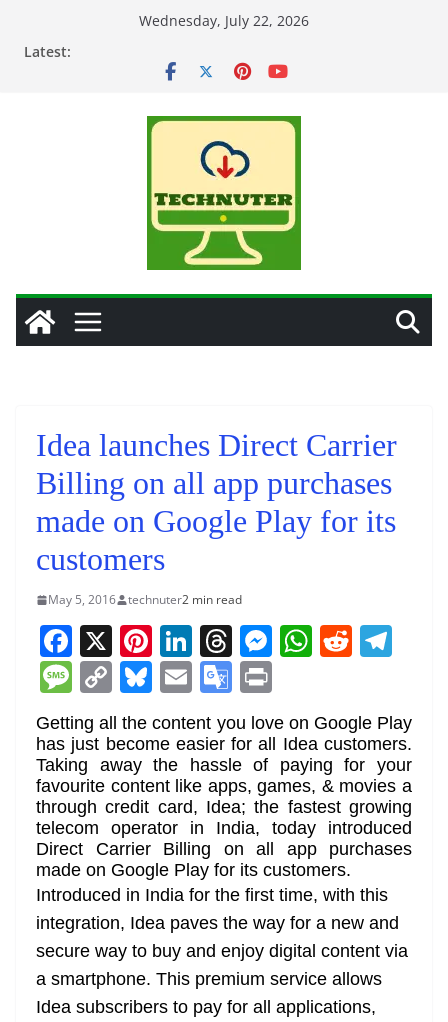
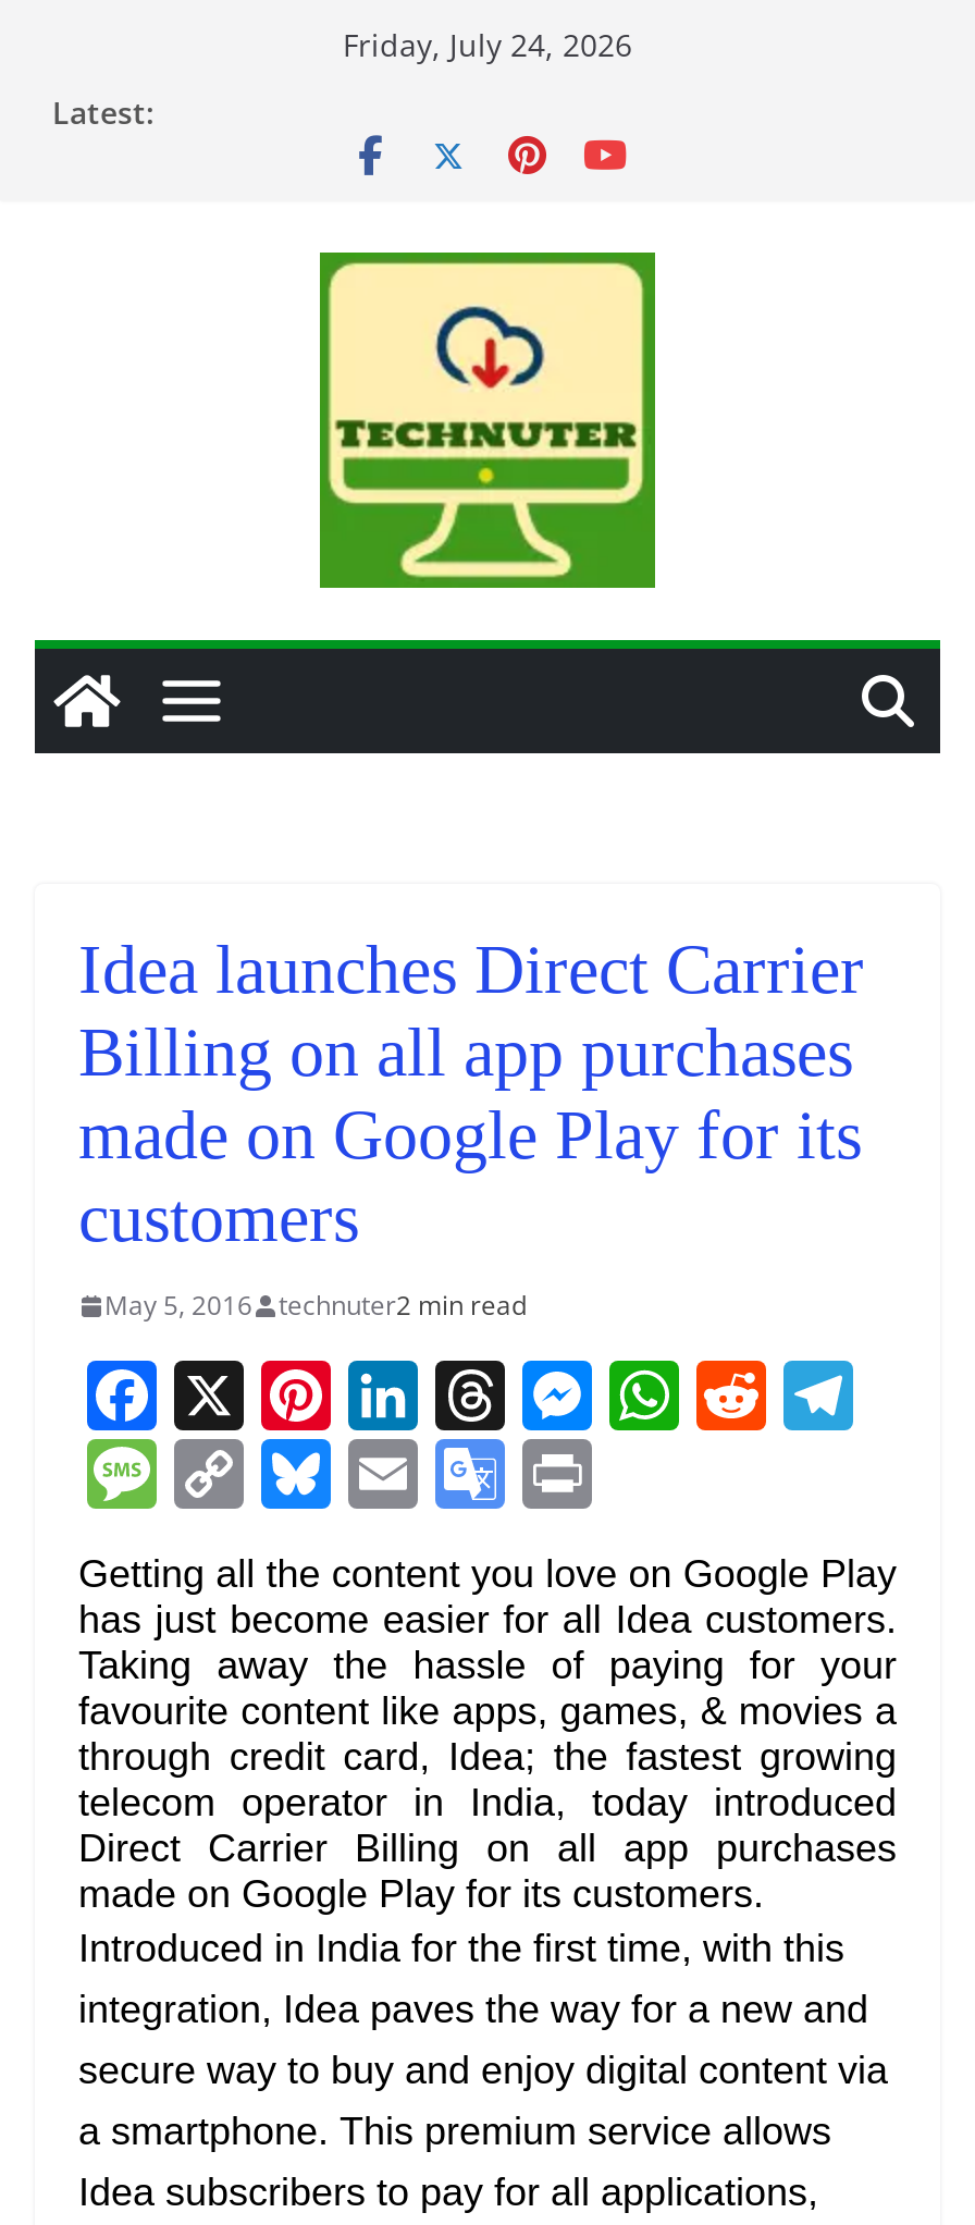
[139,11,309,30] Wednesday, July 22, 2026 -> [343,24,632,65] Friday, July 24, 2026

